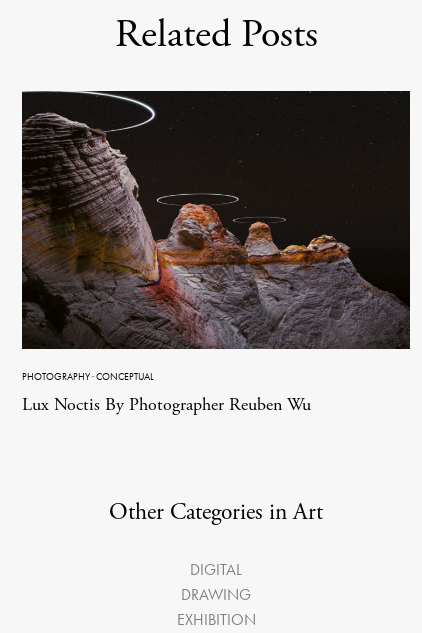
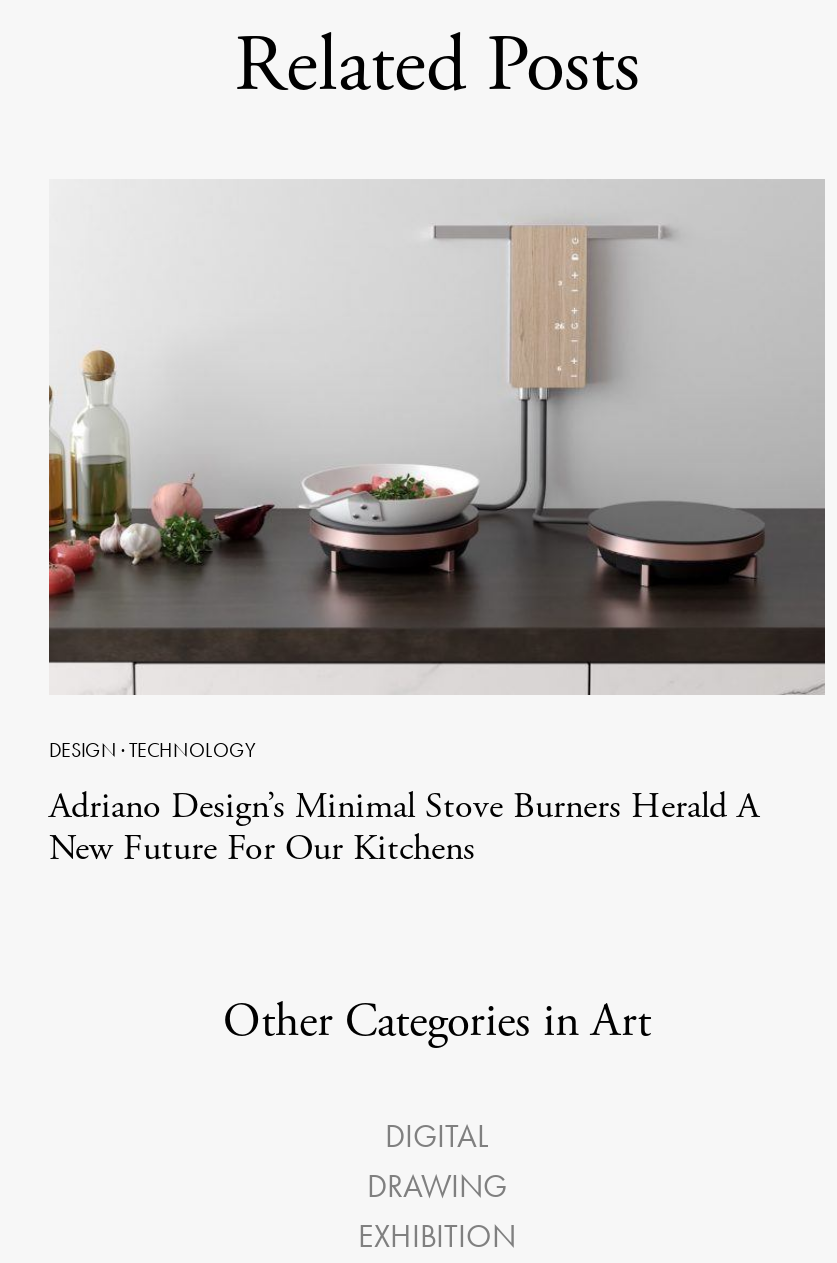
[21,90,411,416] [image] | PHOTOGRAPHY·CONCEPTUAL | Lux Noctis By Photographer Reuben Wu -> [47,179,825,872] [image] | DESIGN · TECHNOLOGY | Adriano Design’s Minimal Stove Burners Herald A | New Future For Our Kitchens

